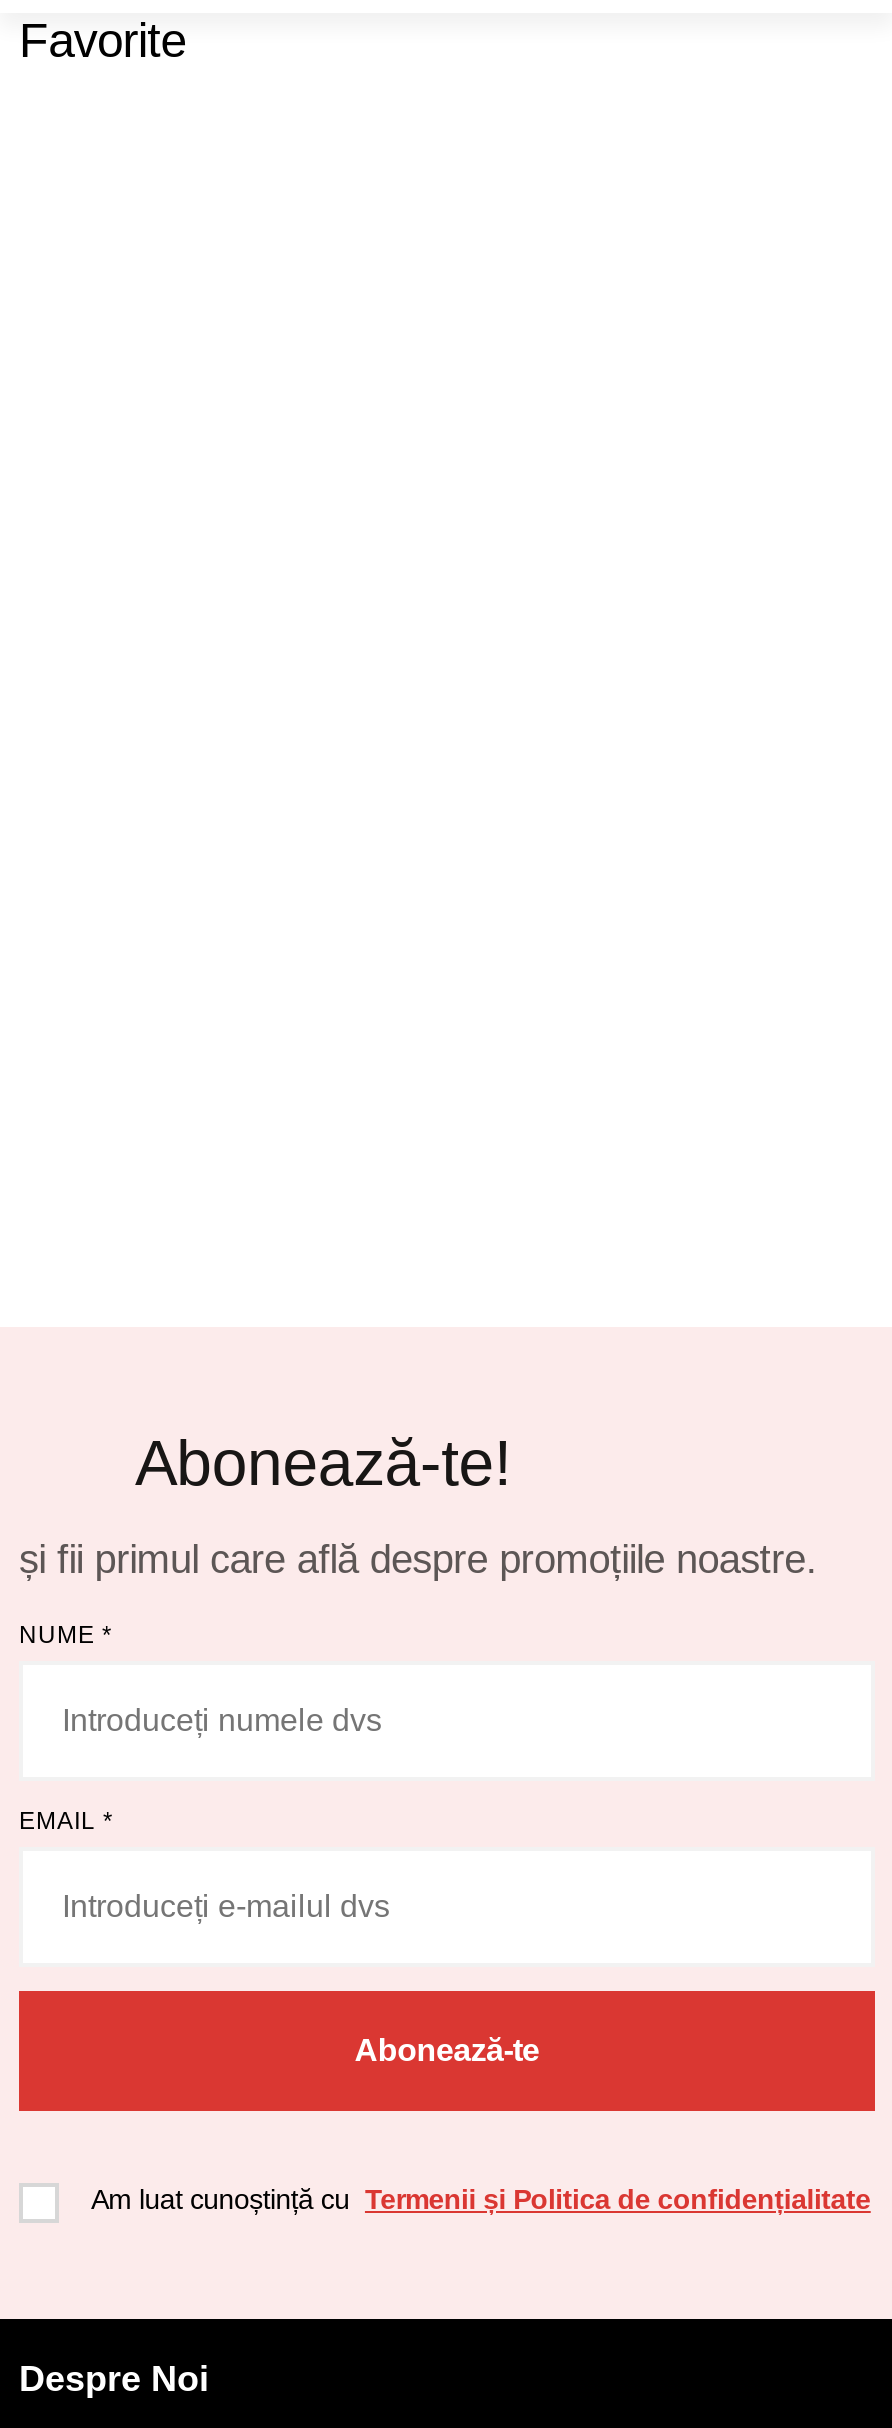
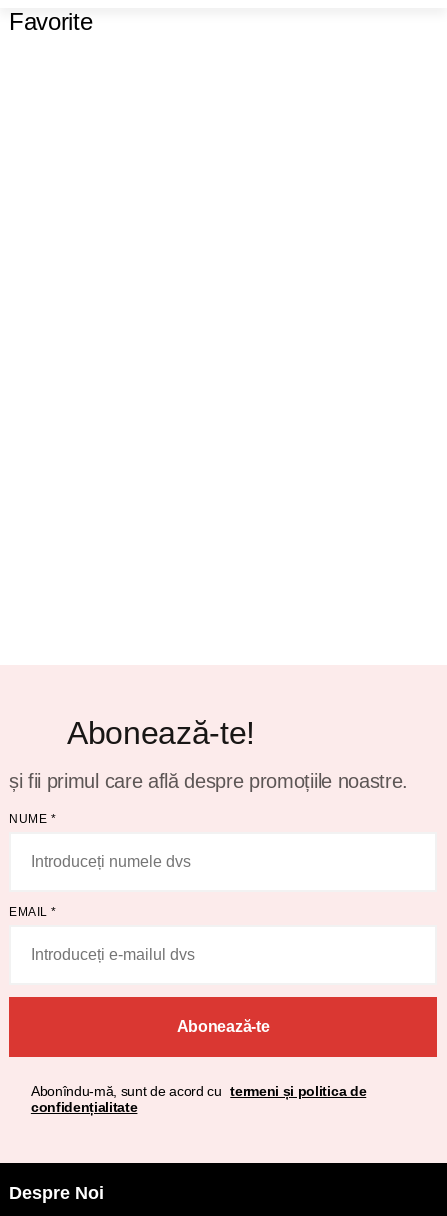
[91,2183,871,2215] Am luat cunoștință cu Termenii și Politica de confidențialitate -> [31,1083,366,1115] Abonîndu-mă, sunt de acord cu termeni și politica de | confidențialitate

